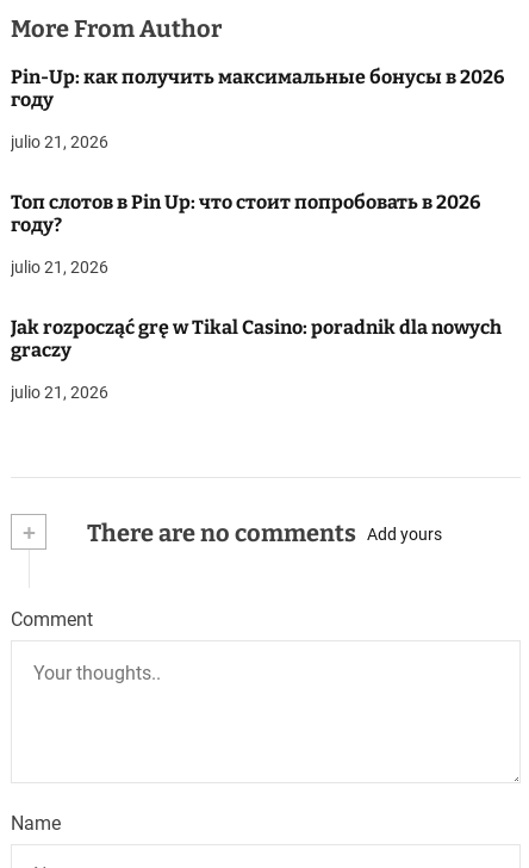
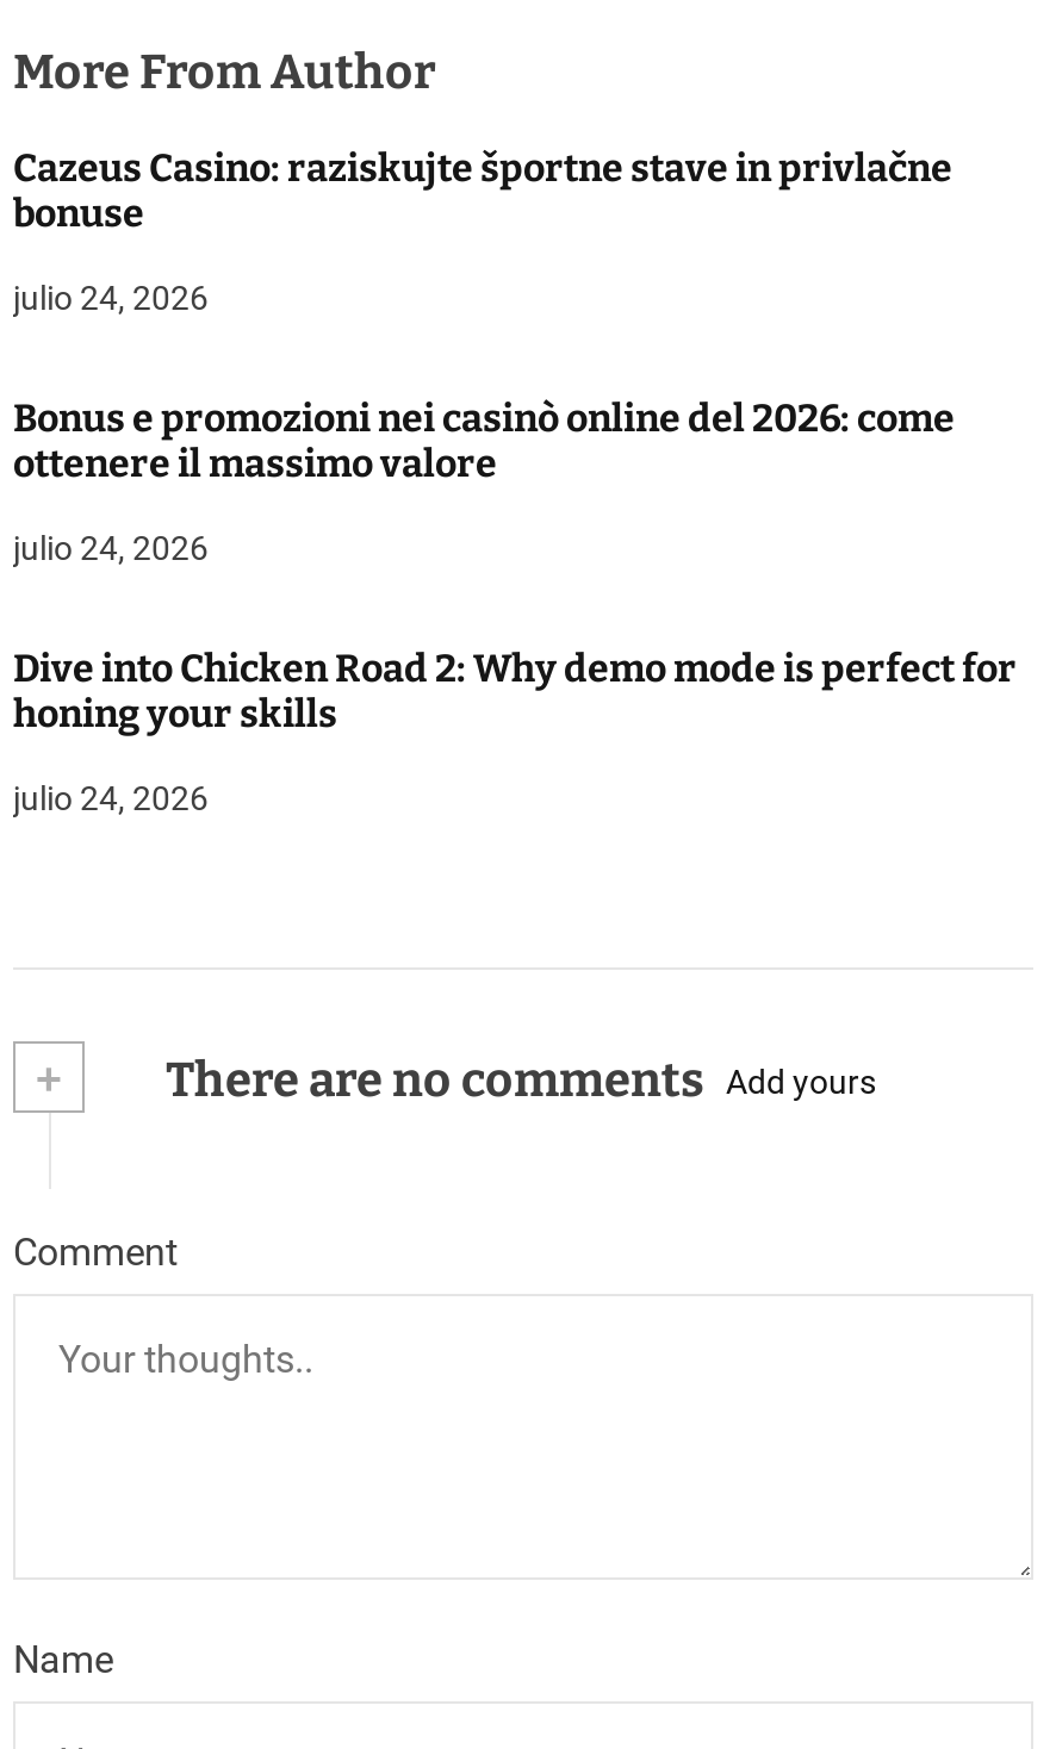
[11,66,504,111] Pin-Up: как получить максимальные бонусы в 2026 | году -> [13,145,952,236] Cazeus Casino: raziskujte športne stave in privlačne | bonuse
[11,132,108,151] julio 21, 2026 -> [13,279,209,317] julio 24, 2026
[11,191,480,236] Топ слотов в Pin Up: что стоит попробовать в 2026 | году? -> [13,396,955,486] Bonus e promozioni nei casinò online del 2026: come | ottenere il massimo valore
[11,258,108,277] julio 21, 2026 -> [13,529,209,567] julio 24, 2026
[11,316,502,361] Jak rozpocząć grę w Tikal Casino: poradnik dla nowych | graczy -> [13,646,1017,736] Dive into Chicken Road 2: Why demo mode is perfect for | honing your skills
[11,383,108,402] julio 21, 2026 -> [13,779,209,817] julio 24, 2026

